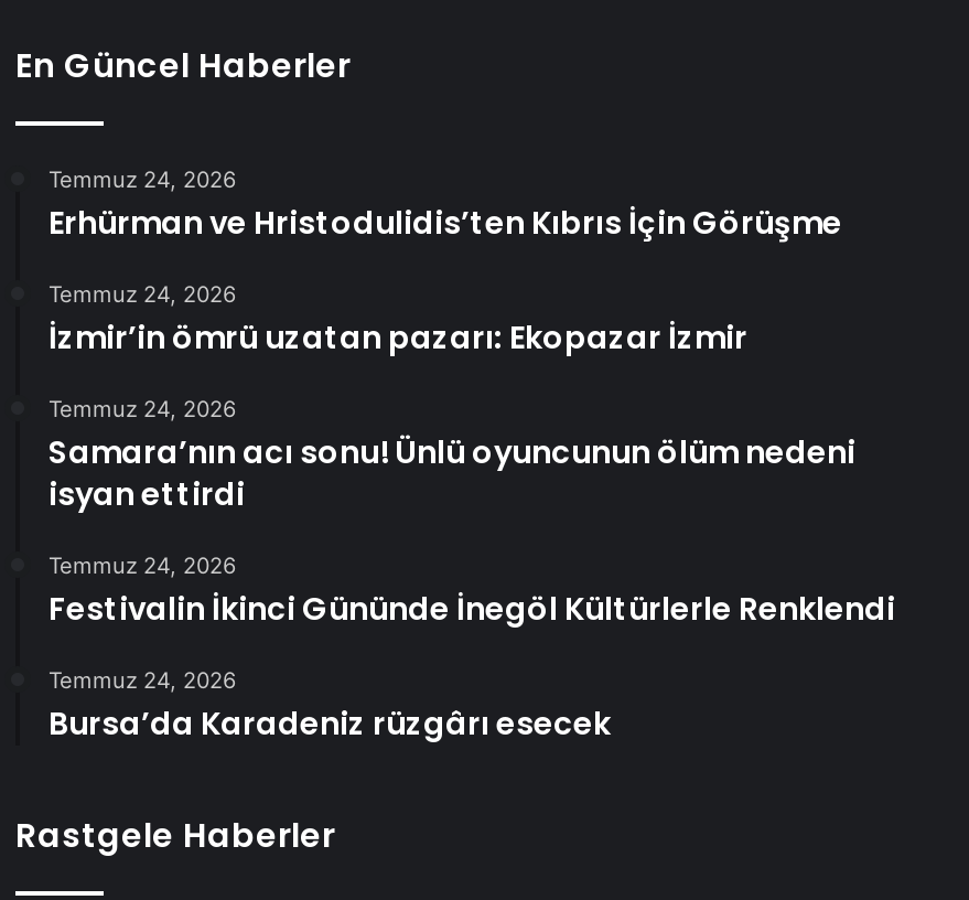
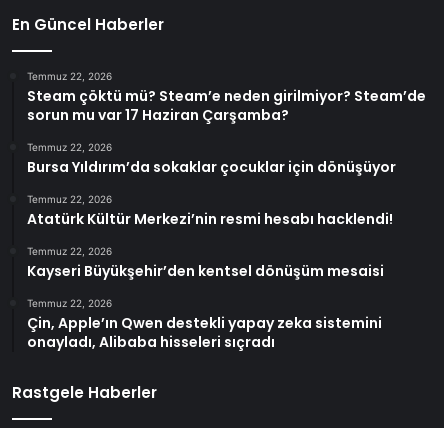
[49,166,842,245] Temmuz 24, 2026 | Erhürman ve Hristodulidis’ten Kıbrıs İçin Görüşme -> [27,70,426,125] Temmuz 22, 2026 | Steam çöktü mü? Steam’e neden girilmiyor? Steam’de | sorun mu var 17 Haziran Çarşamba?
[49,280,747,360] Temmuz 24, 2026 | İzmir’in ömrü uzatan pazarı: Ekopazar İzmir -> [27,141,396,177] Temmuz 22, 2026 | Bursa Yıldırım’da sokaklar çocuklar için dönüşüyor
[49,395,855,516] Temmuz 24, 2026 | Samara’nın acı sonu! Ünlü oyuncunun ölüm nedeni | isyan ettirdi -> [27,193,393,229] Temmuz 22, 2026 | Atatürk Kültür Merkezi’nin resmi hesabı hacklendi!
[49,552,895,631] Temmuz 24, 2026 | Festivalin İkinci Gününde İnegöl Kültürlerle Renklendi -> [27,245,384,281] Temmuz 22, 2026 | Kayseri Büyükşehir’den kentsel dönüşüm mesaisi
[49,666,611,746] Temmuz 24, 2026 | Bursa’da Karadeniz rüzgârı esecek -> [27,297,382,352] Temmuz 22, 2026 | Çin, Apple’ın Qwen destekli yapay zeka sistemini | onayladı, Alibaba hisseleri sıçradı

